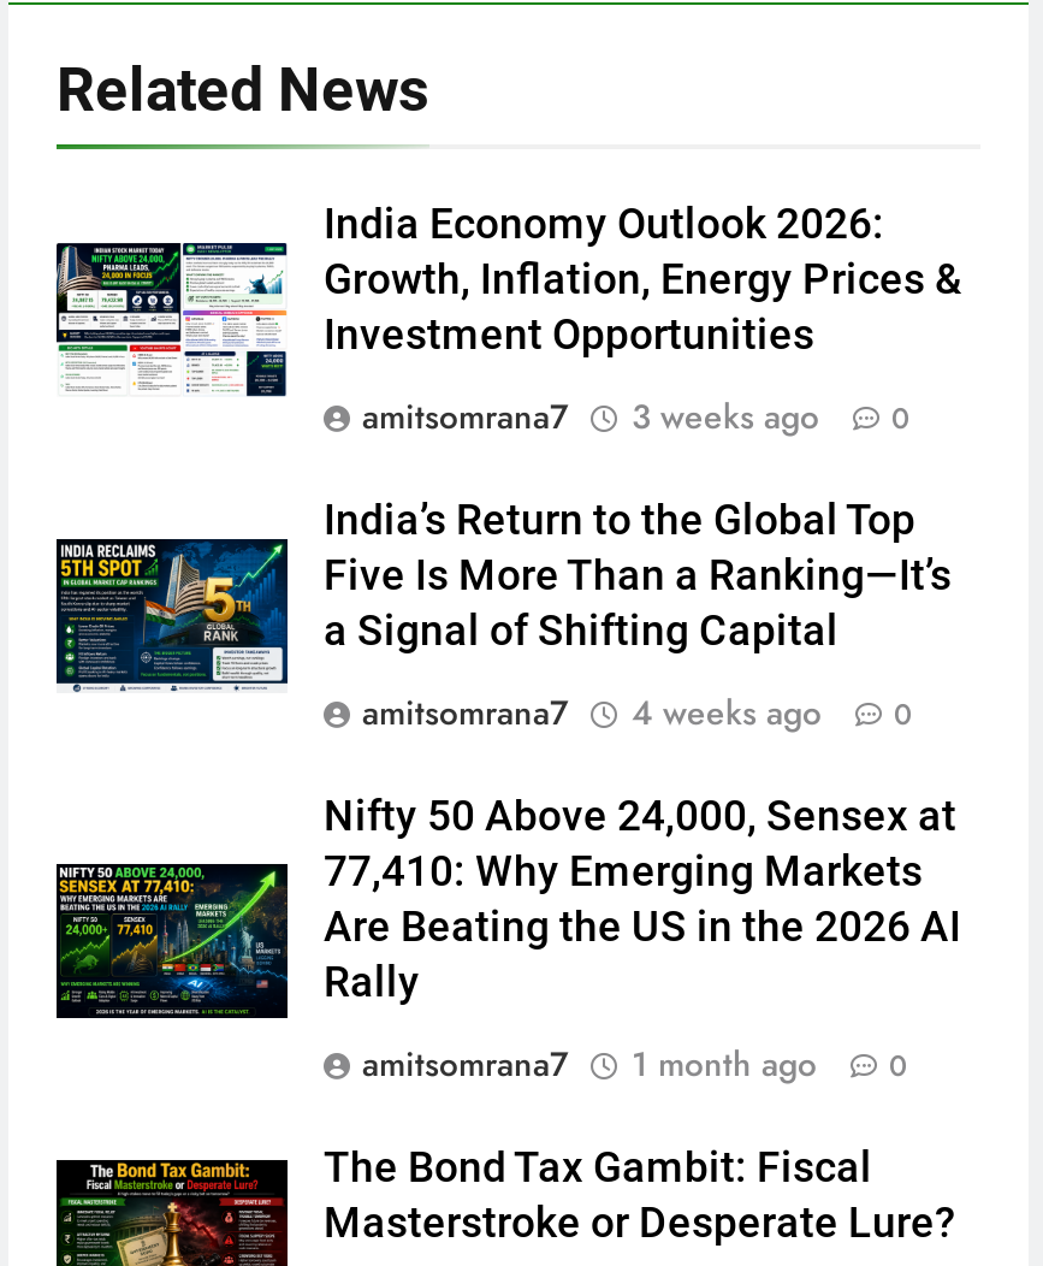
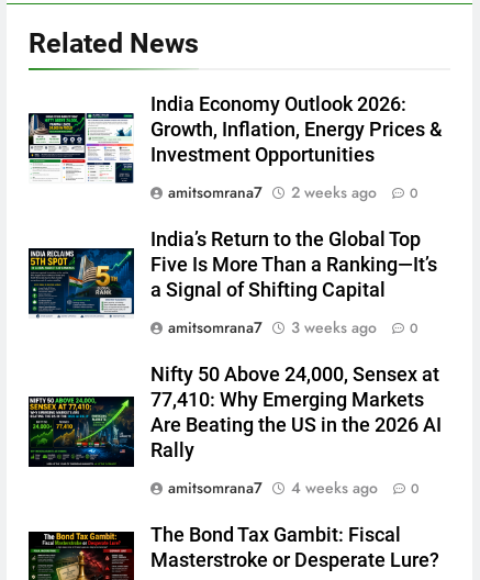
[362,392,911,440] amitsomrana7 3 weeks ago 0 -> [168,181,418,203] amitsomrana7 2 weeks ago 0
[362,688,913,736] amitsomrana7 4 weeks ago 0 -> [168,316,418,338] amitsomrana7 3 weeks ago 0
[362,1040,908,1088] amitsomrana7 1 month ago 0 -> [168,477,420,499] amitsomrana7 4 weeks ago 0

